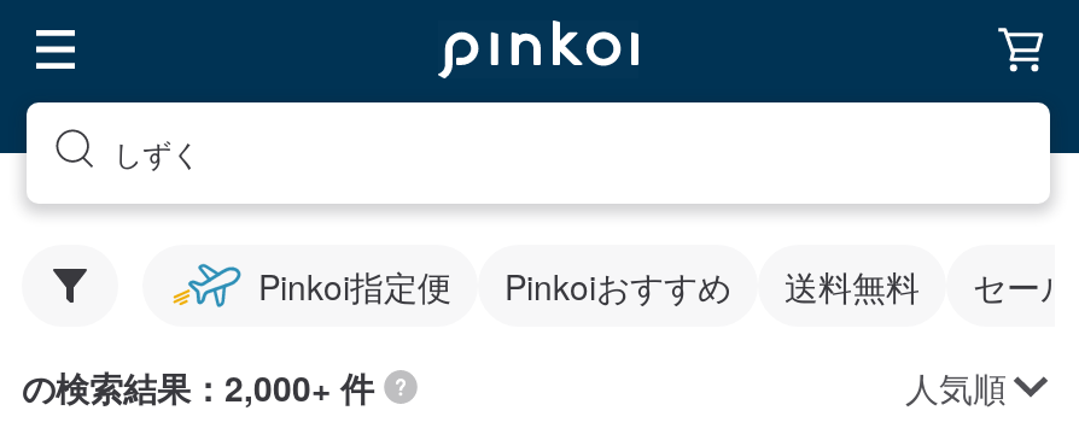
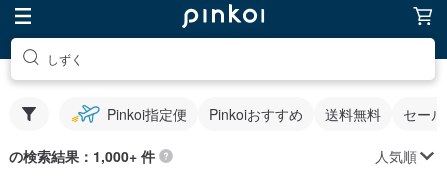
[22,363,374,411] の検索結果：2,000+ 件 -> [9,146,155,166] の検索結果：1,000+ 件

